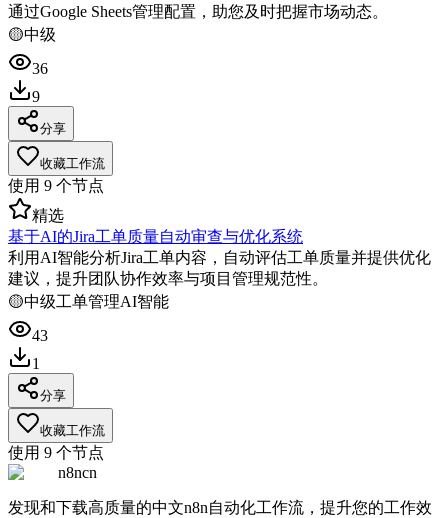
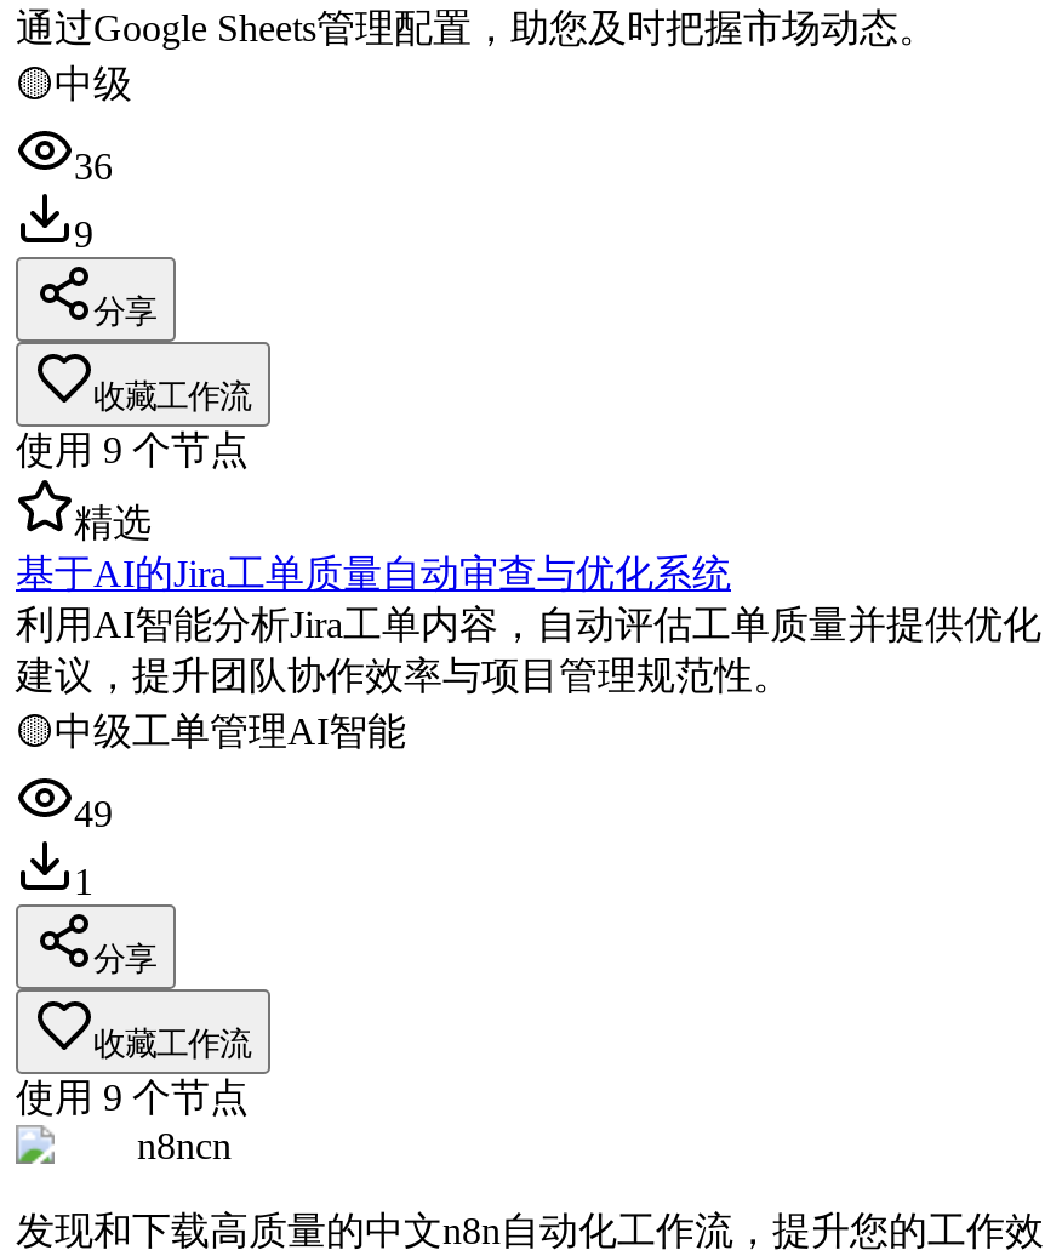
[32,327,48,344] 43 -> [74,792,113,833] 49

